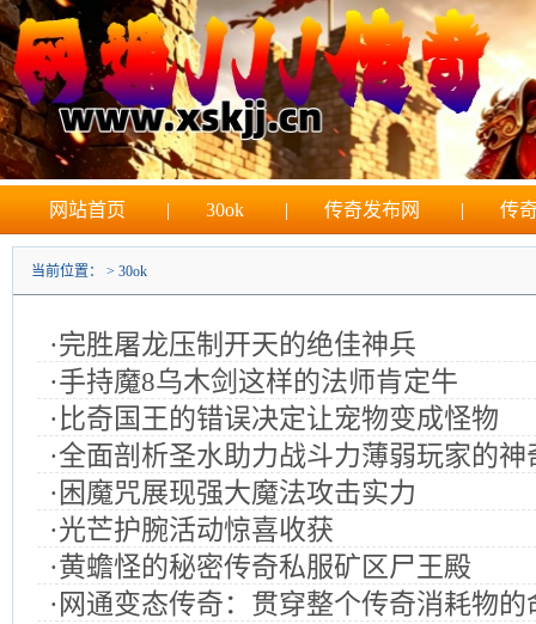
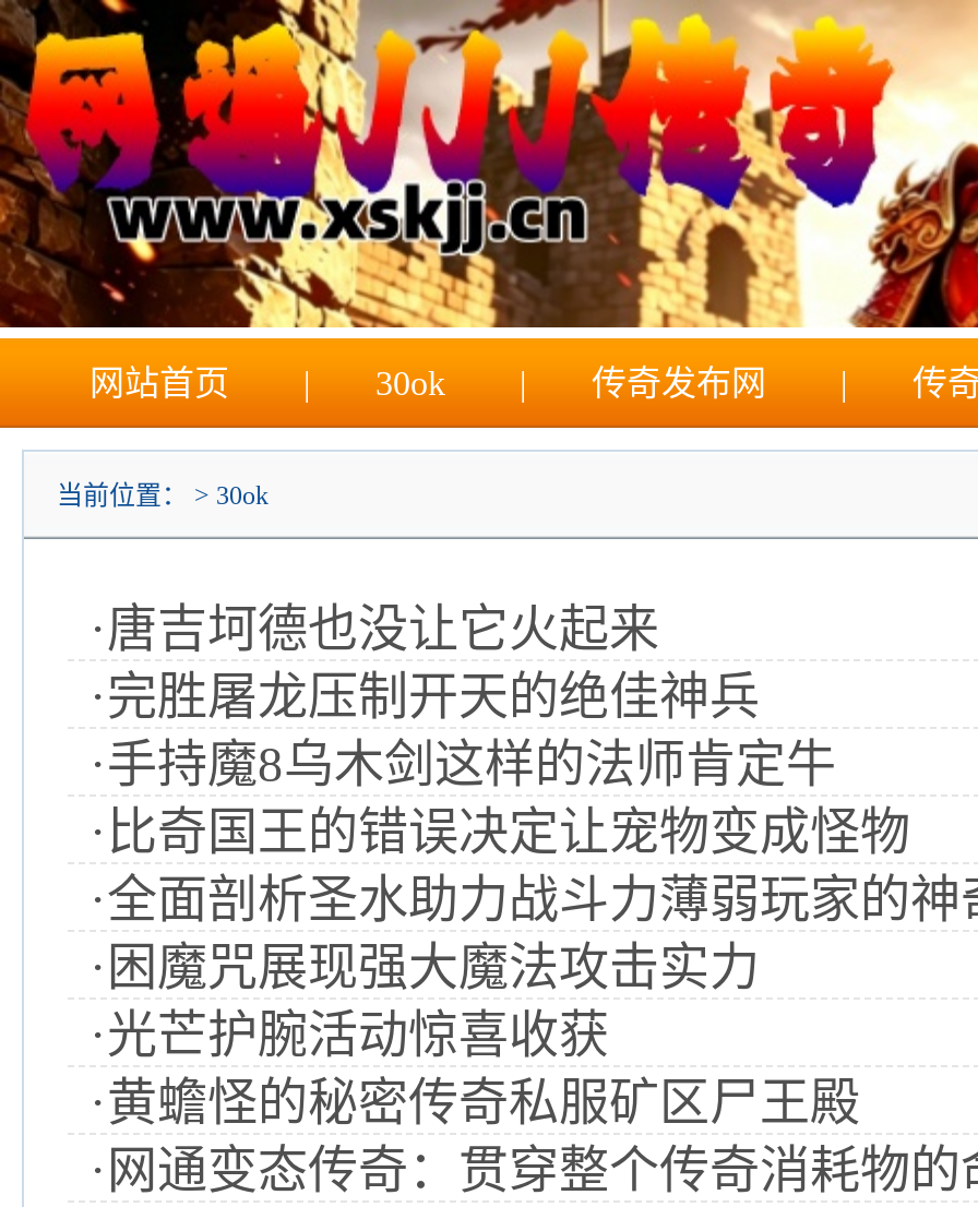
none -> [90,600,659,657] ·唐吉坷德也没让它火起来

